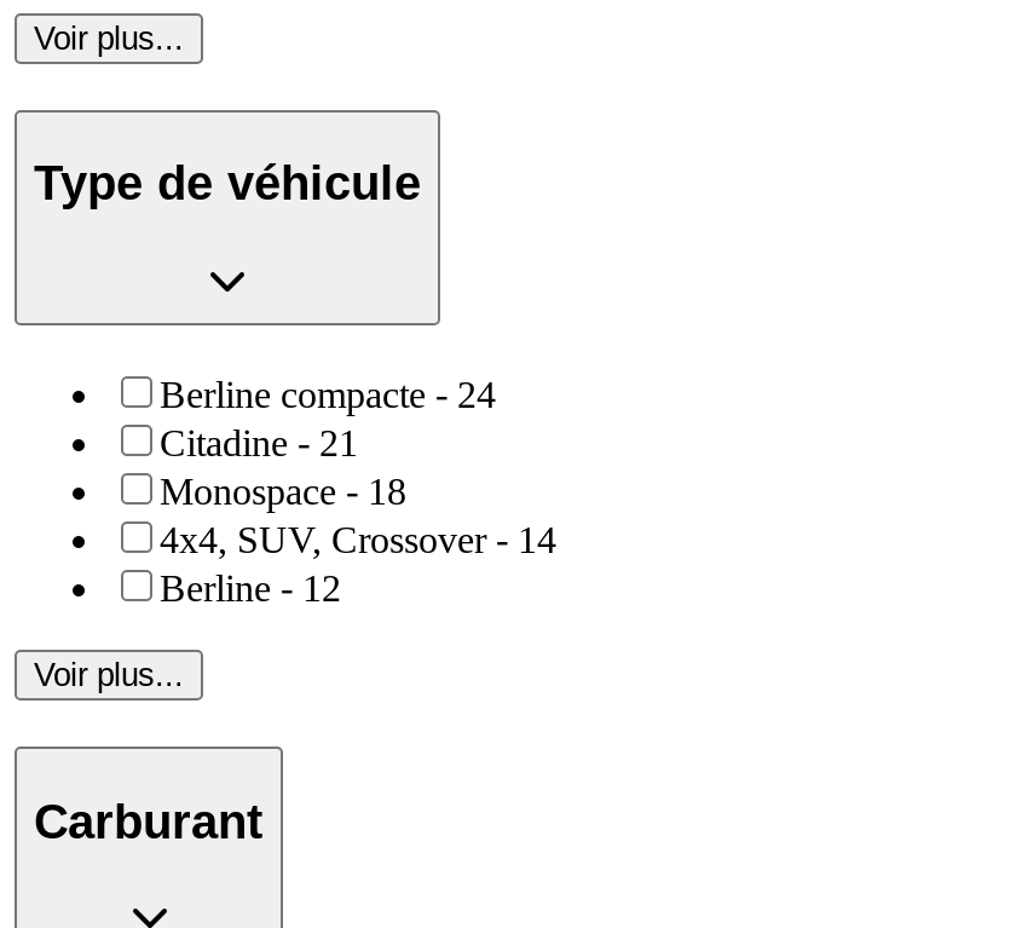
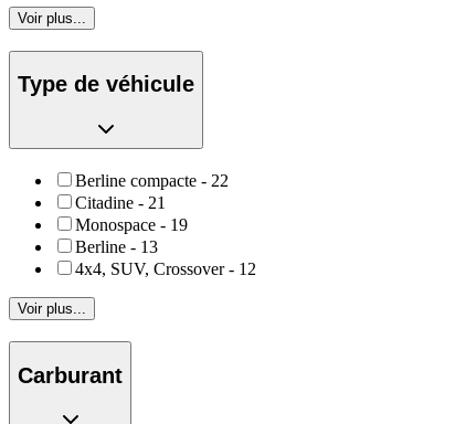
[160,375,496,416] Berline compacte - 24 -> [75,172,229,190] Berline compacte - 22
[160,472,556,610] Monospace - 18 | 4x4, SUV, Crossover - 14 | Berline - 12 -> [75,216,256,279] Monospace - 19 | Berline - 13 | 4x4, SUV, Crossover - 12

